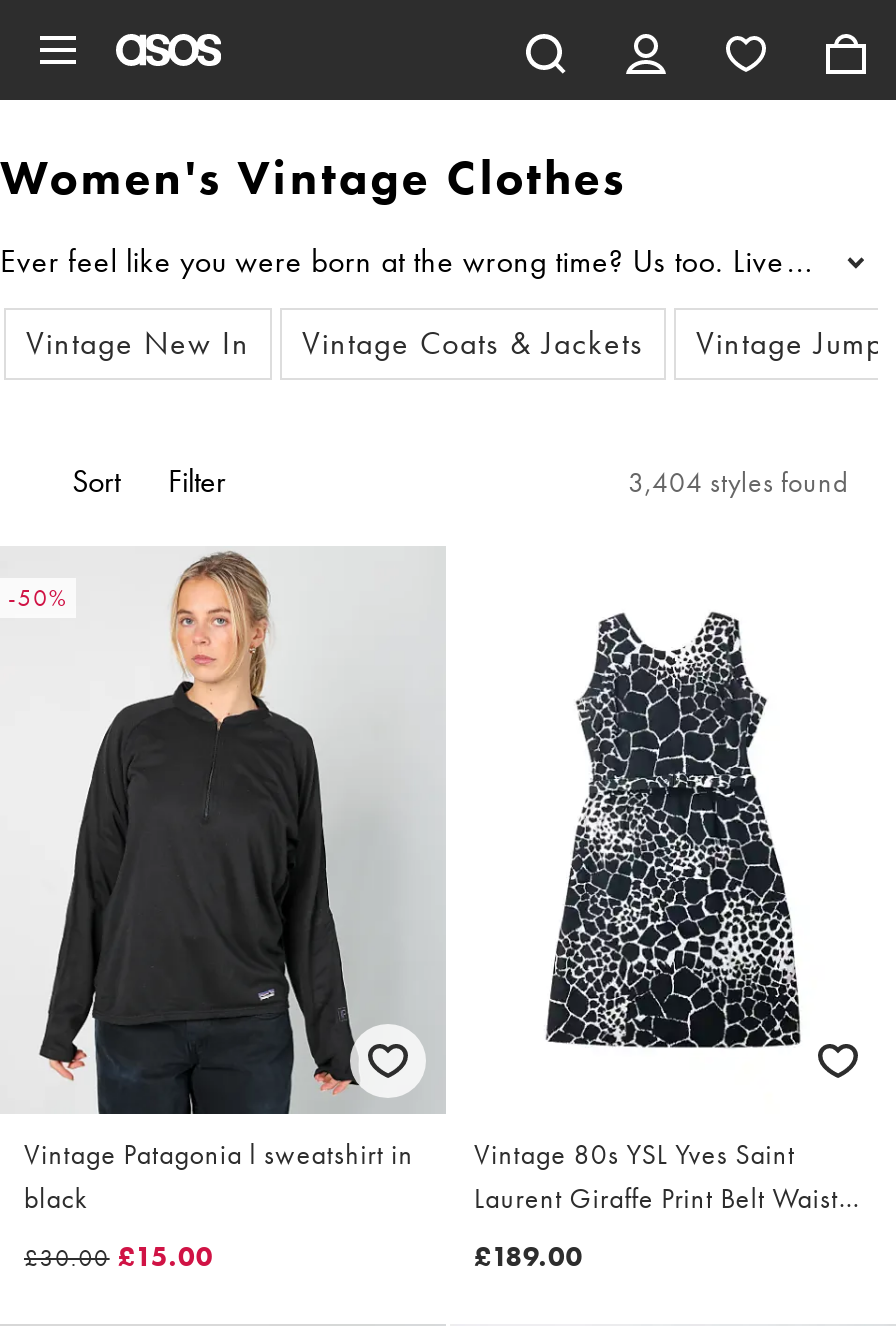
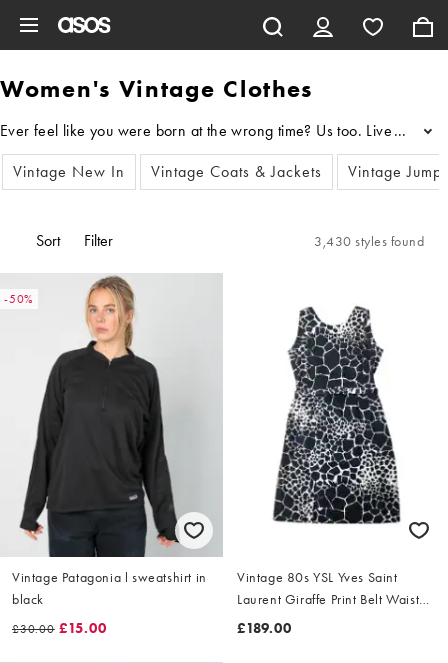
[628,464,848,500] 3,404 styles found -> [314,232,424,250] 3,430 styles found

